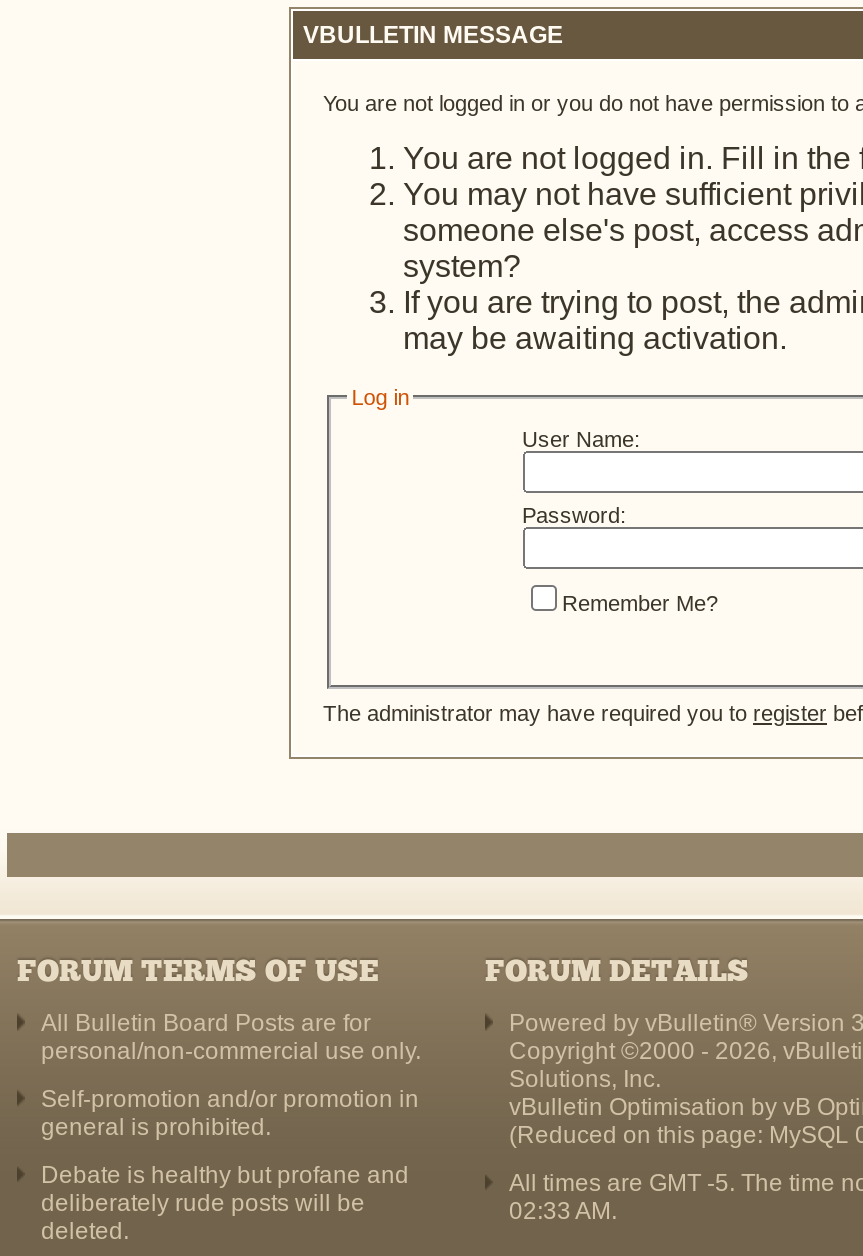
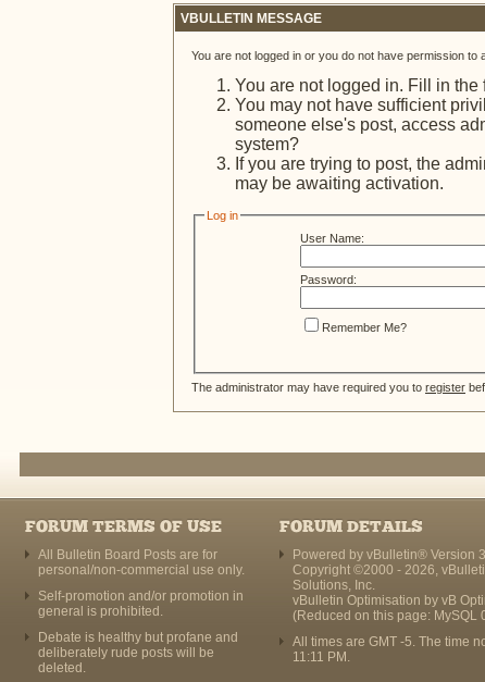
[509,1197,617,1225] 02:33 AM. -> [293,649,350,665] 11:11 PM.

